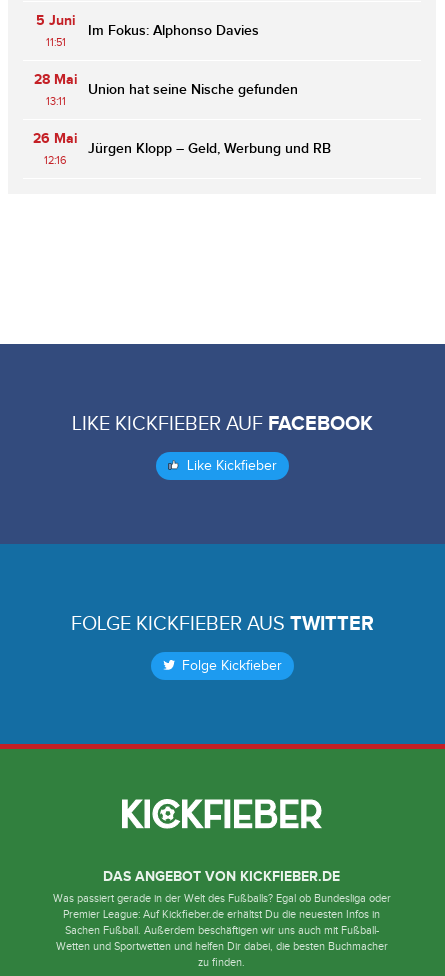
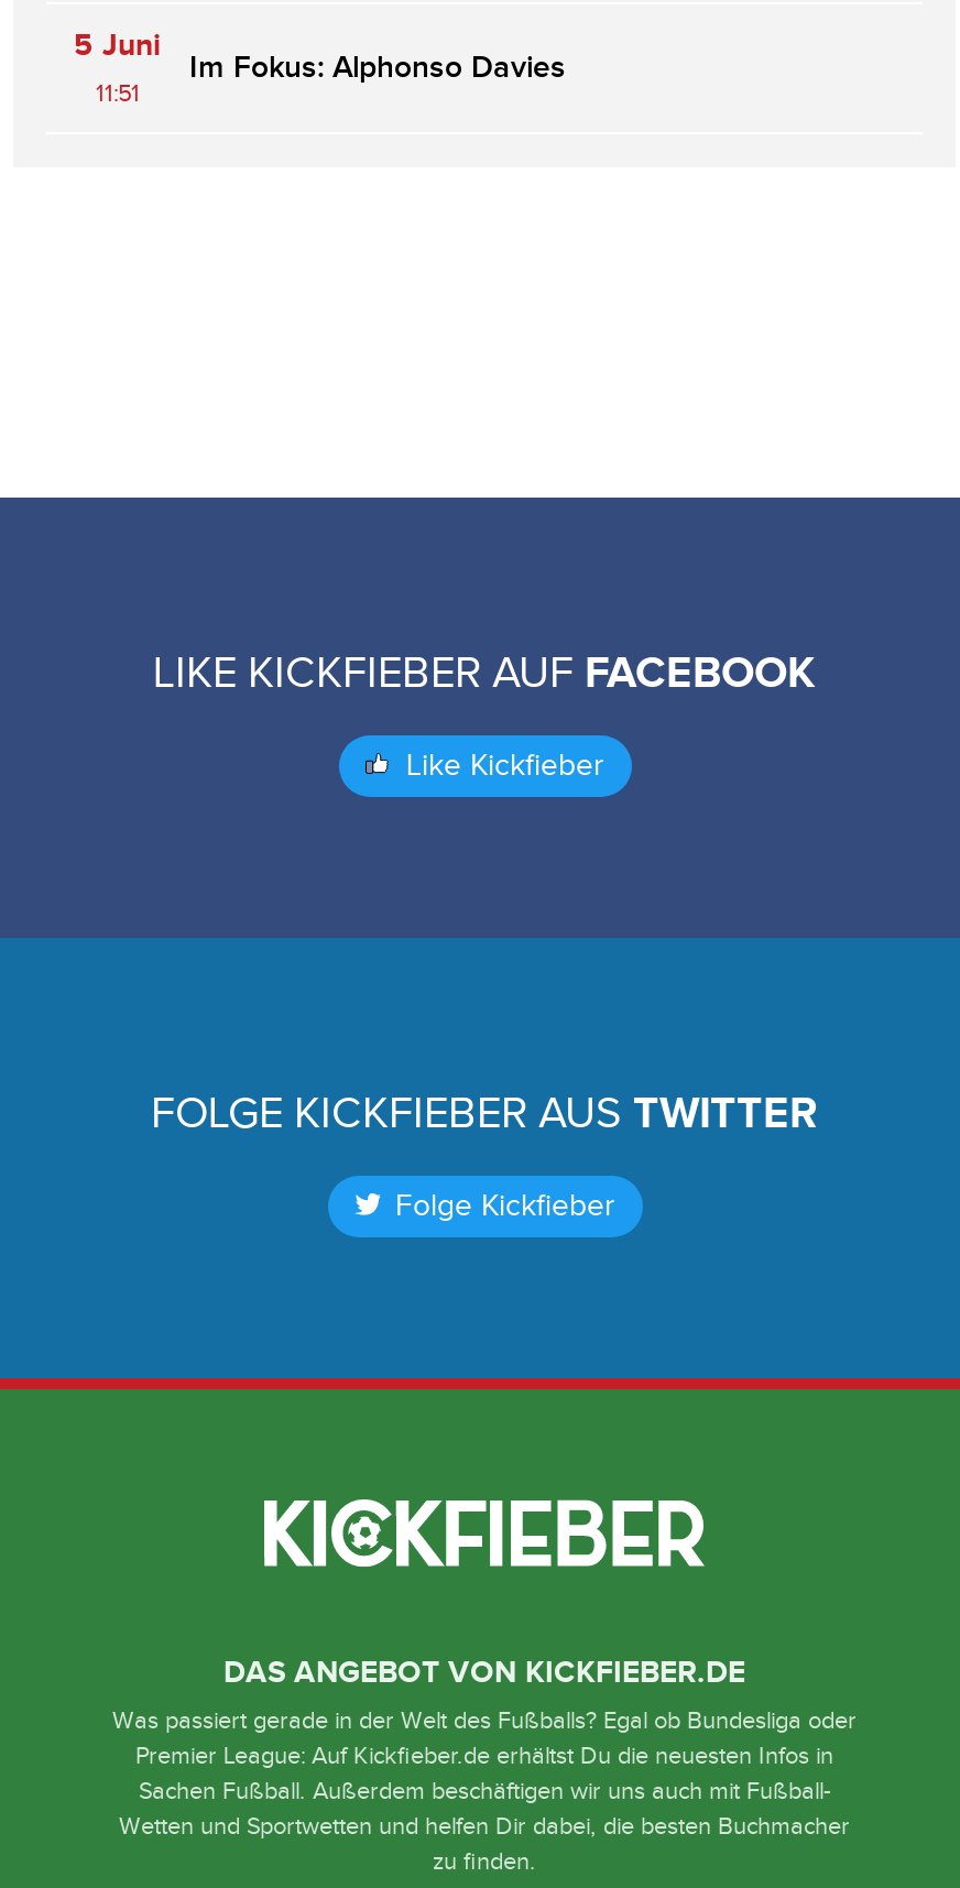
[33,71,77,108] 28 Mai | 13:11 -> none
[33,81,298,167] Union hat seine Nische gefunden | 26 Mai | 12:16 -> none
[88,140,331,157] Jürgen Klopp – Geld, Werbung und RB -> none

